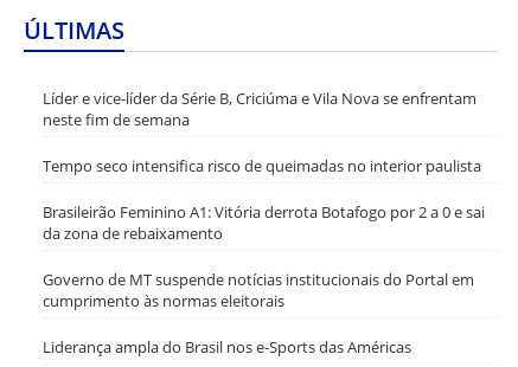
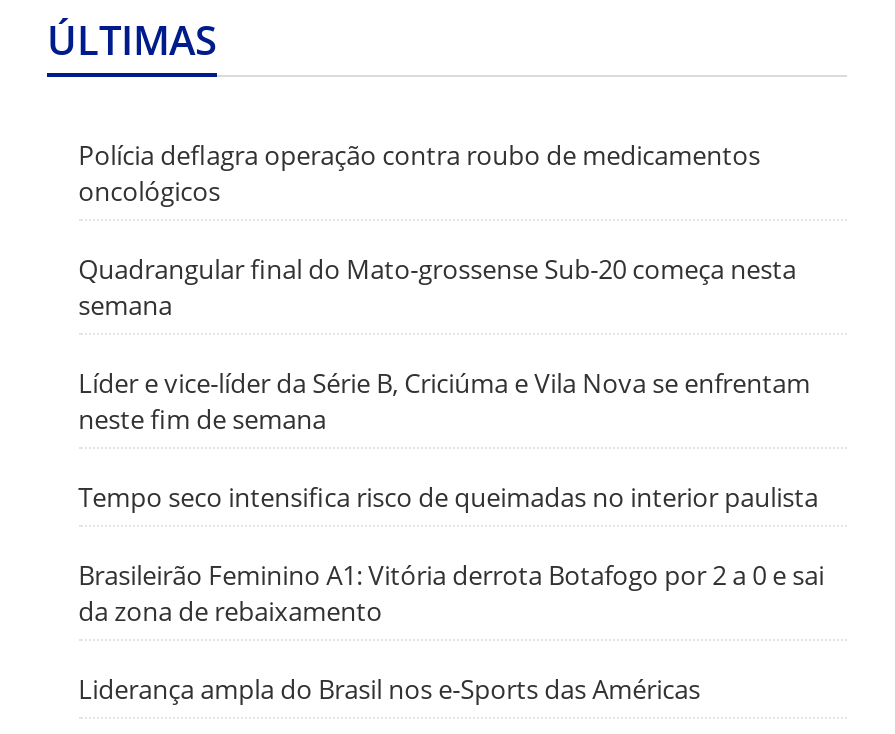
none -> [78,138,796,324] Polícia deflagra operação contra roubo de medicamentos | oncológicos | Quadrangular final do Mato-grossense Sub-20 começa nesta | semana
moved [42,87,484,244] -> [78,366,824,630]: Líder e vice-líder da Série B, Criciúma e Vila Nova se enfrentam | neste fim de semana | Tempo seco intensifica risco de queimadas no interior paulista | Brasileirão Feminino A1: Vitória derrota Botafogo por 2 a 0 e sai | da zona de rebaixamento
[42,269,474,311] Governo de MT suspende notícias institucionais do Portal em | cumprimento às normas eleitorais -> none

